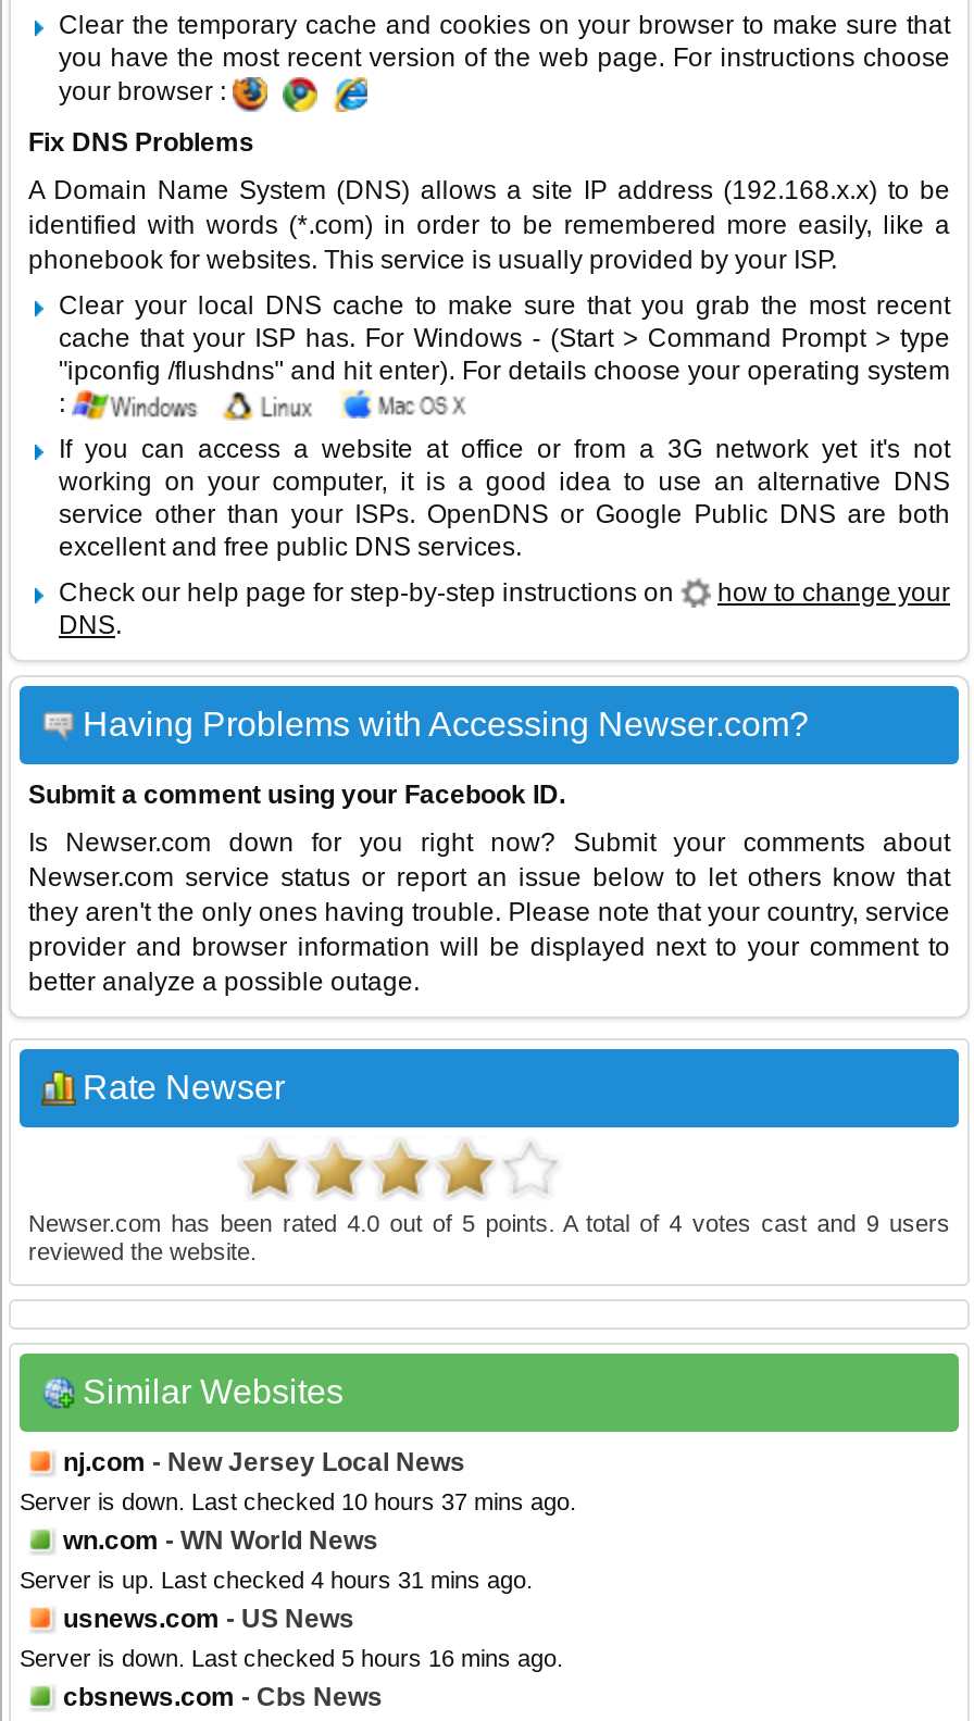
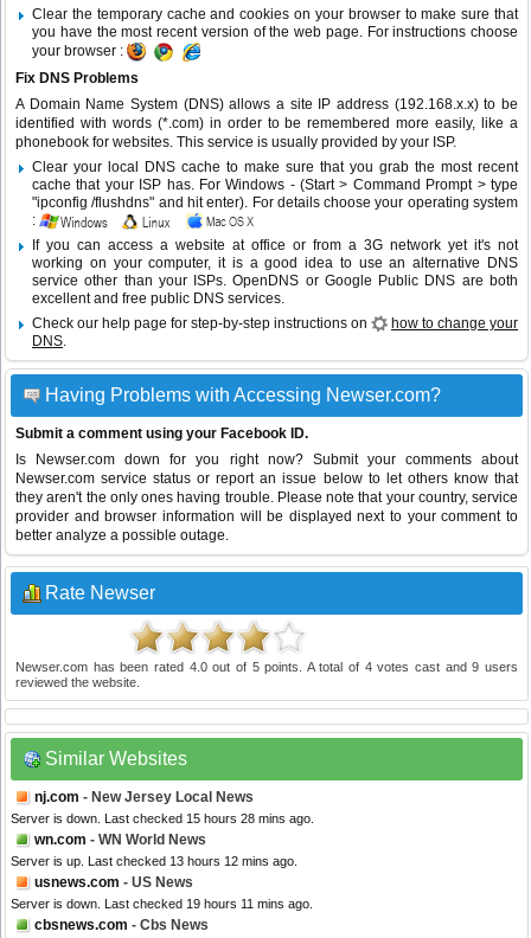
[20,1488,576,1514] Server is down. Last checked 10 hours 37 mins ago. -> [11,811,314,825] Server is down. Last checked 15 hours 28 mins ago.
[20,1567,533,1593] Server is up. Last checked 4 hours 31 mins ago. -> [11,854,298,868] Server is up. Last checked 13 hours 12 mins ago.
[20,1645,563,1671] Server is down. Last checked 5 hours 16 mins ago. -> [11,897,313,911] Server is down. Last checked 19 hours 11 mins ago.

